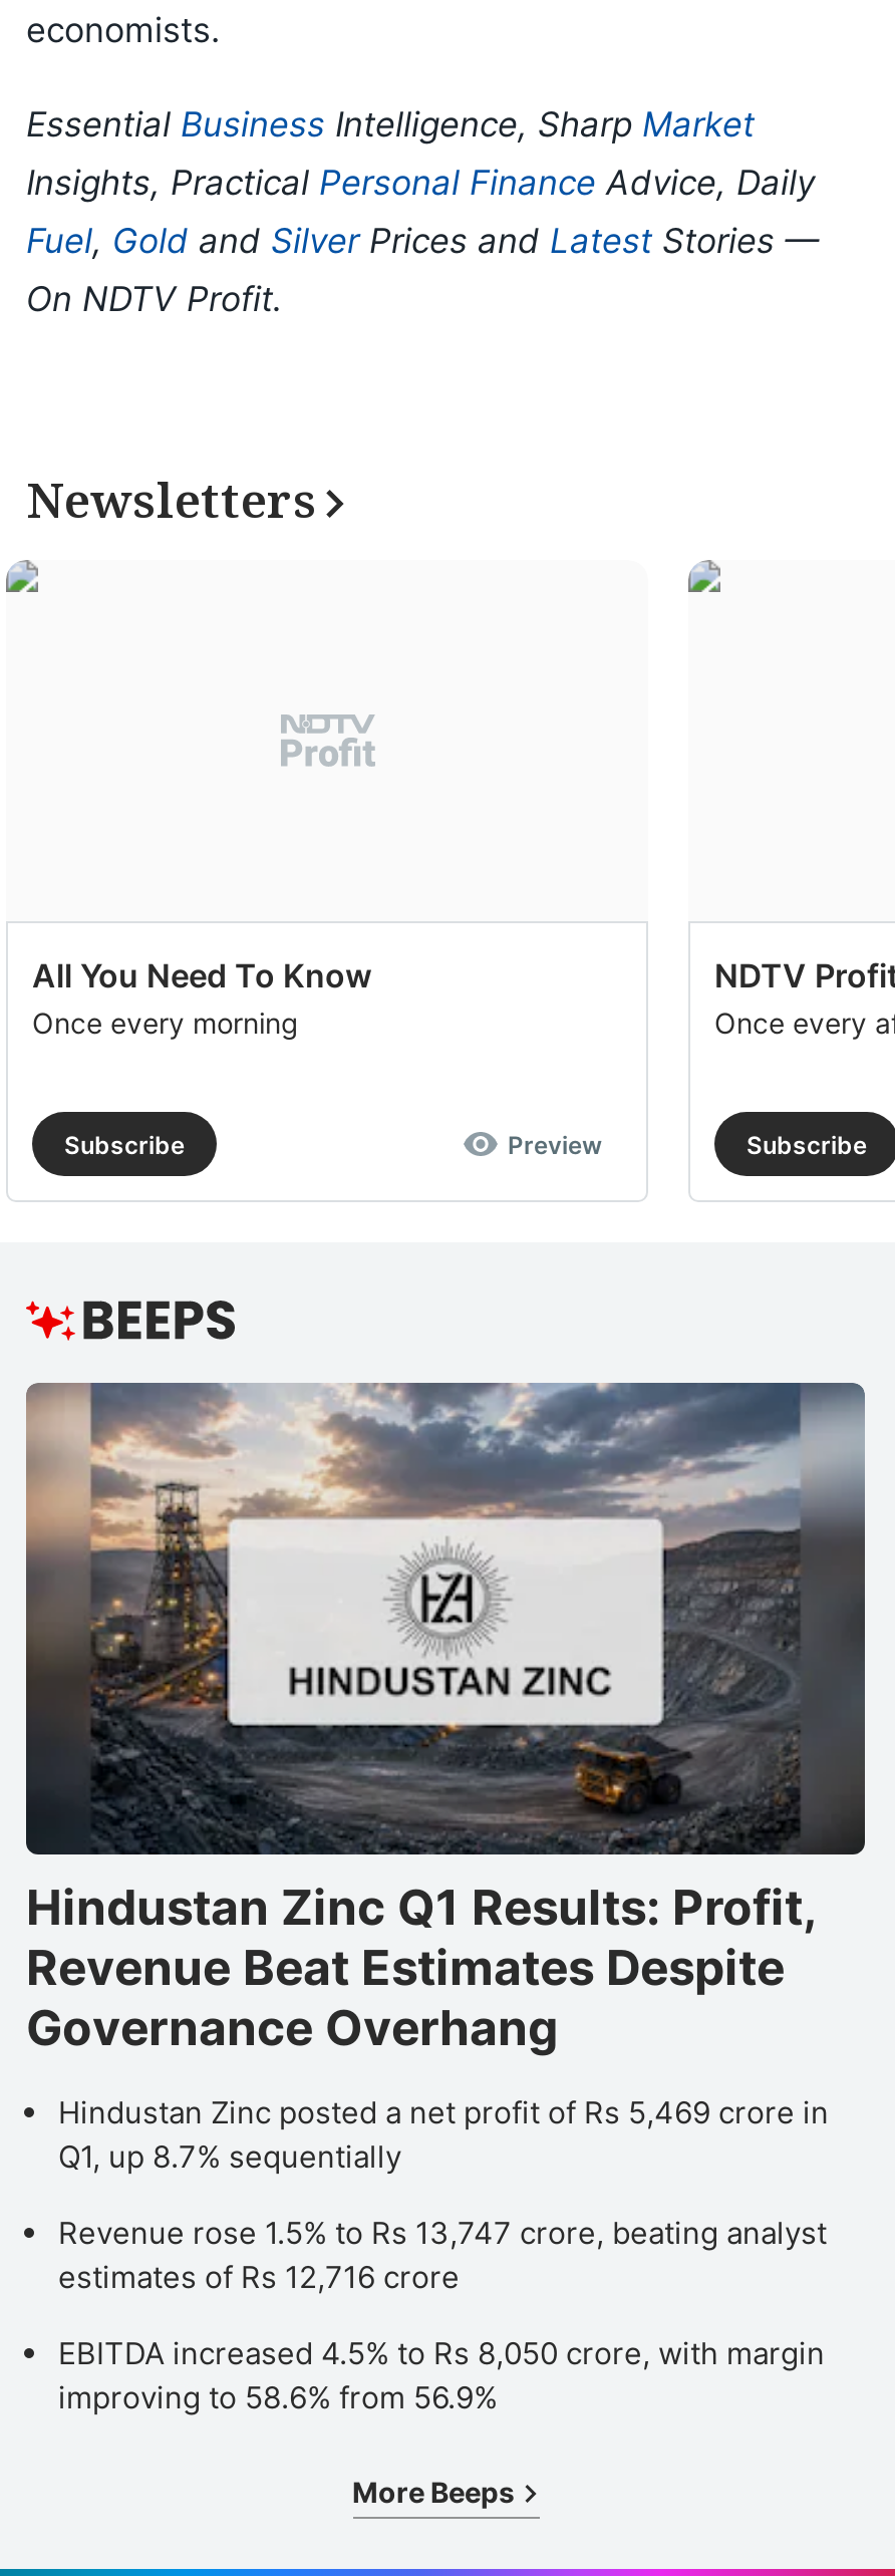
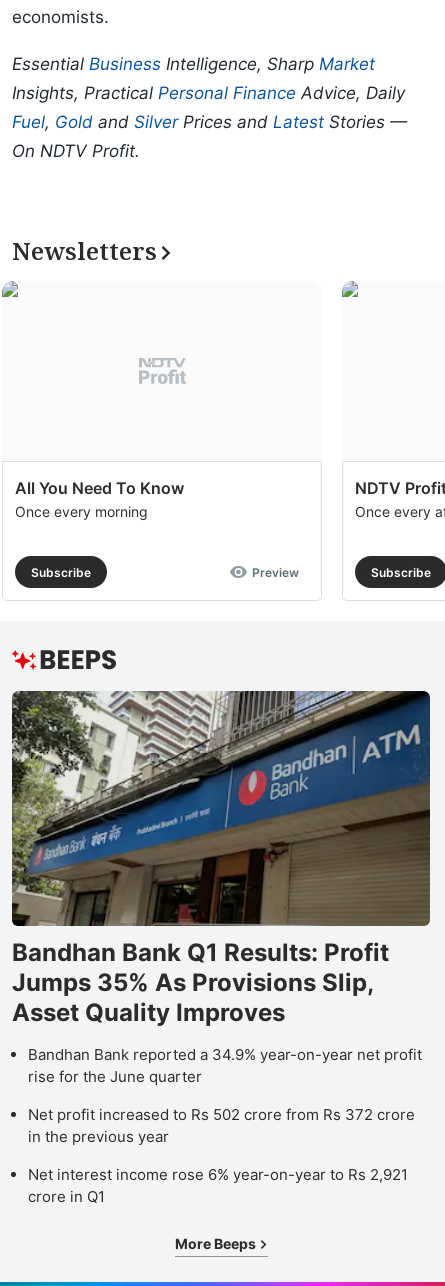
[24,1381,865,2057] [image] | Hindustan Zinc Q1 Results: Profit, | Revenue Beat Estimates Despite | Governance Overhang -> [11,690,430,1027] [image] | Bandhan Bank Q1 Results: Profit | Jumps 35% As Provisions Slip, | Asset Quality Improves
[58,2093,829,2175] Hindustan Zinc posted a net profit of Rs 5,469 crore in | Q1, up 8.7% sequentially -> [28,1045,422,1086] Bandhan Bank reported a 34.9% year-on-year net profit | rise for the June quarter
[58,2213,827,2296] Revenue rose 1.5% to Rs 13,747 crore, beating analyst | estimates of Rs 12,716 crore -> [28,1105,415,1146] Net profit increased to Rs 502 crore from Rs 372 crore | in the previous year
[58,2334,825,2416] EBITDA increased 4.5% to Rs 8,050 crore, with margin | improving to 58.6% from 56.9% -> [28,1165,408,1206] Net interest income rose 6% year-on-year to Rs 2,921 | crore in Q1

